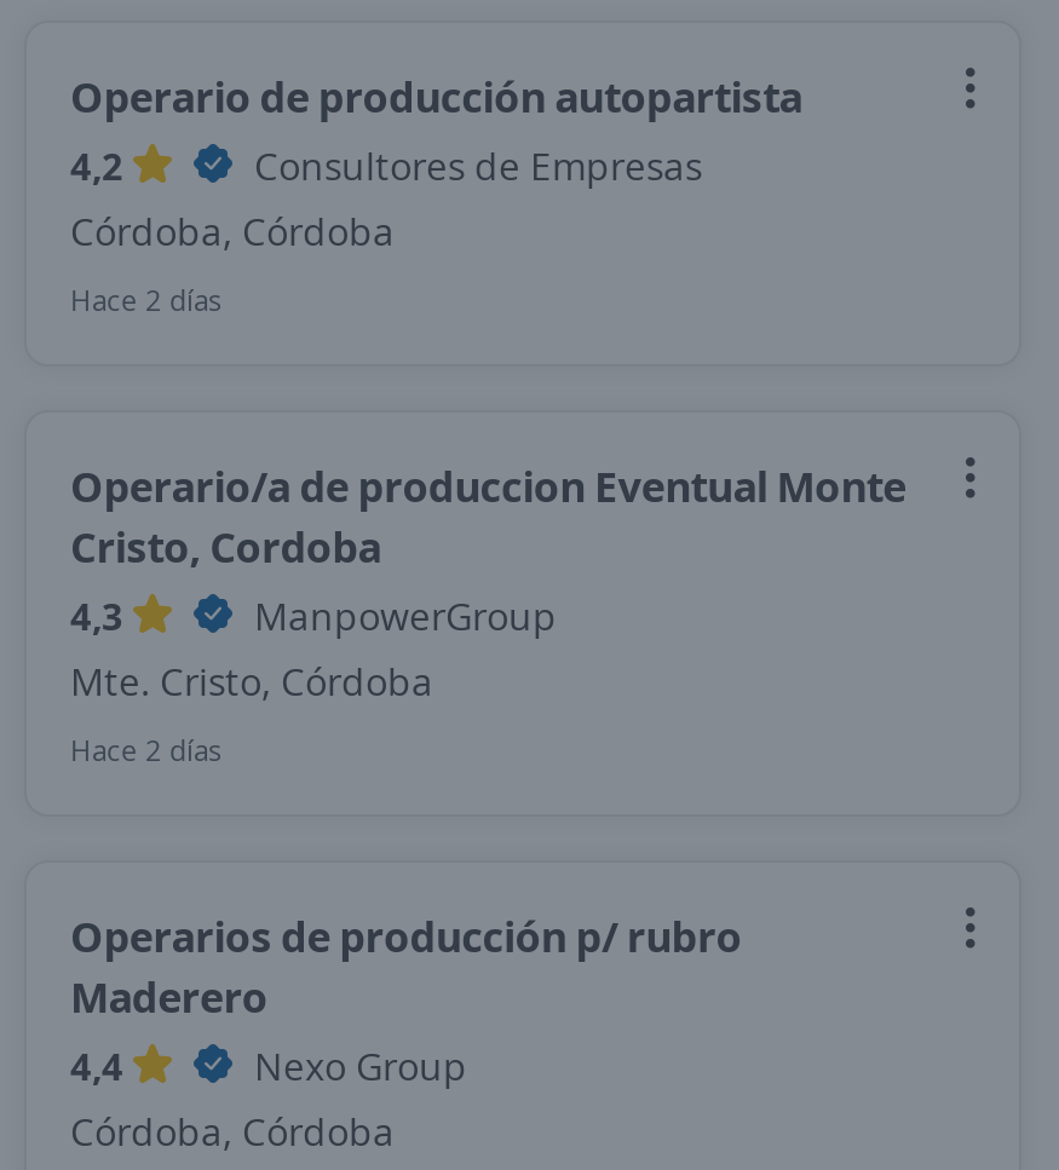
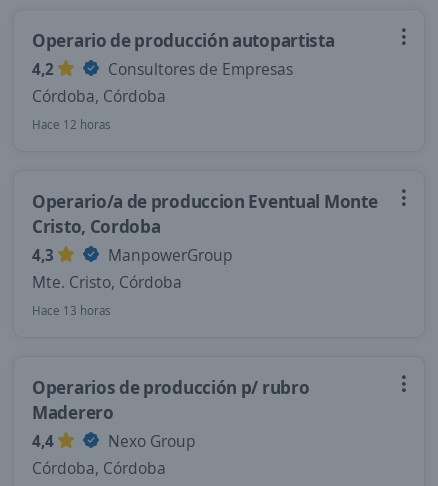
[70,279,223,321] Hace 2 días -> [32,116,111,133] Hace 12 horas
[70,730,223,771] Hace 2 días -> [32,302,111,319] Hace 13 horas

